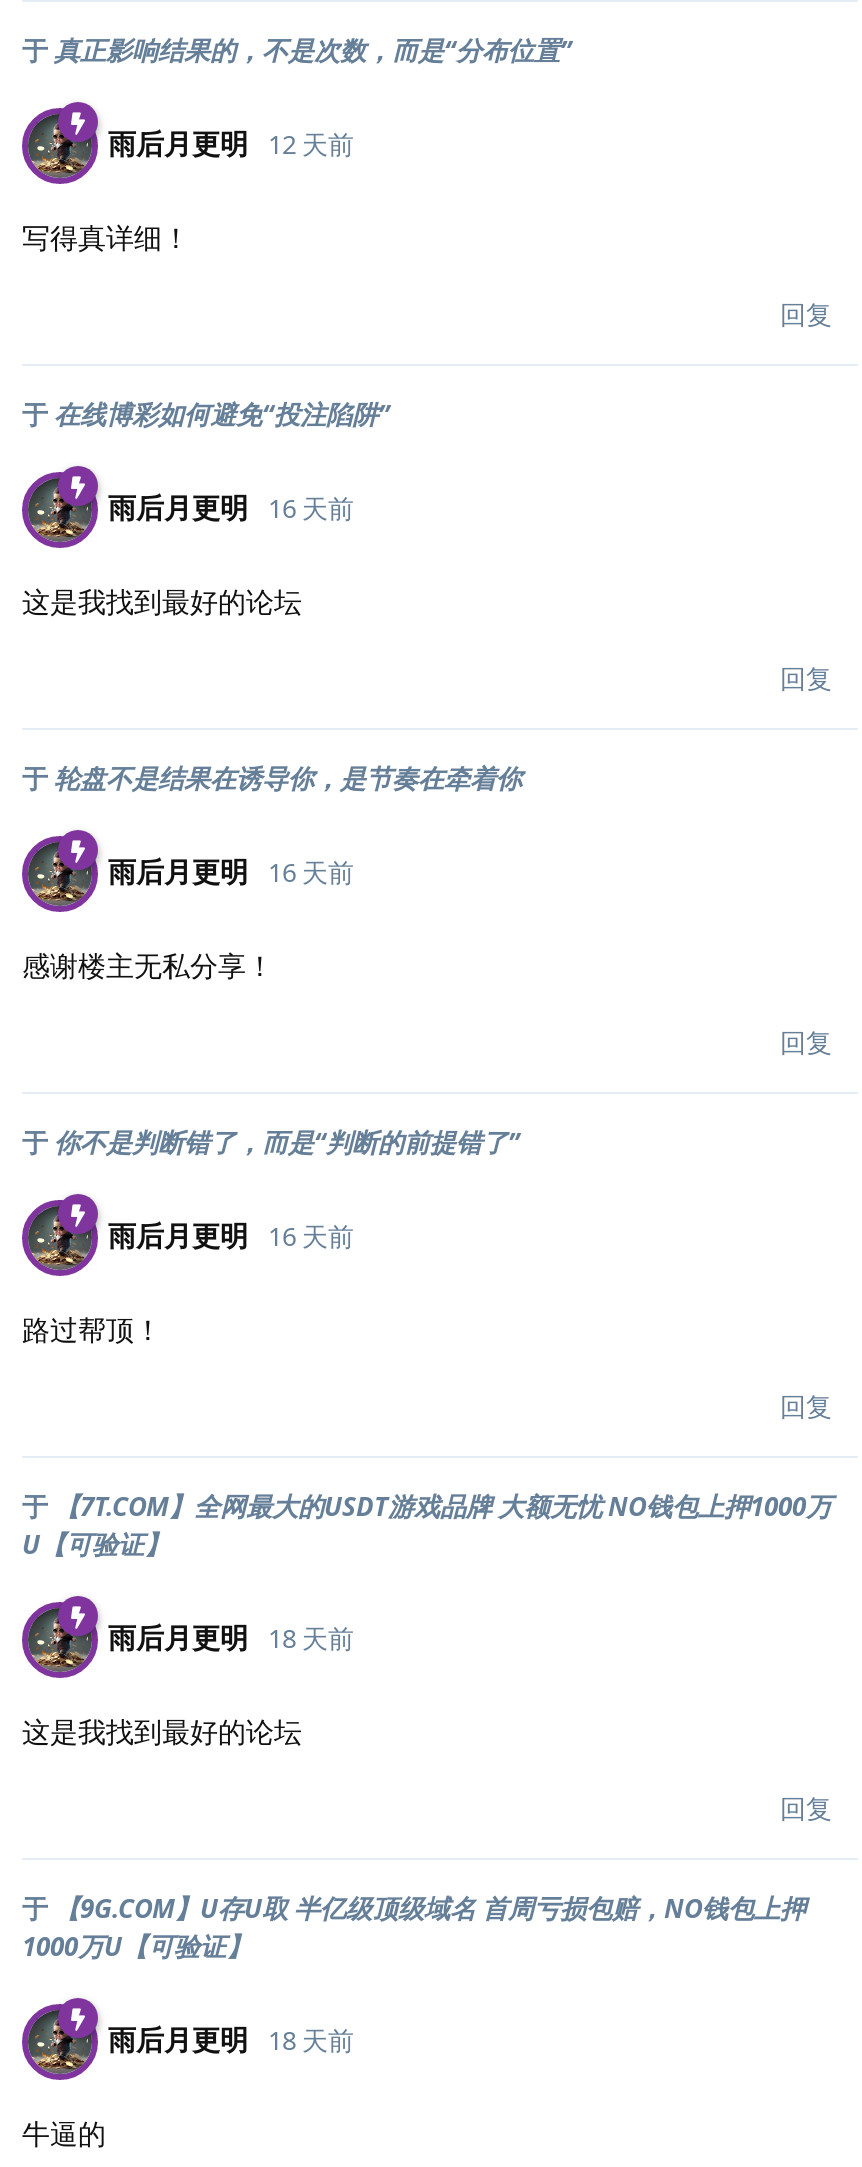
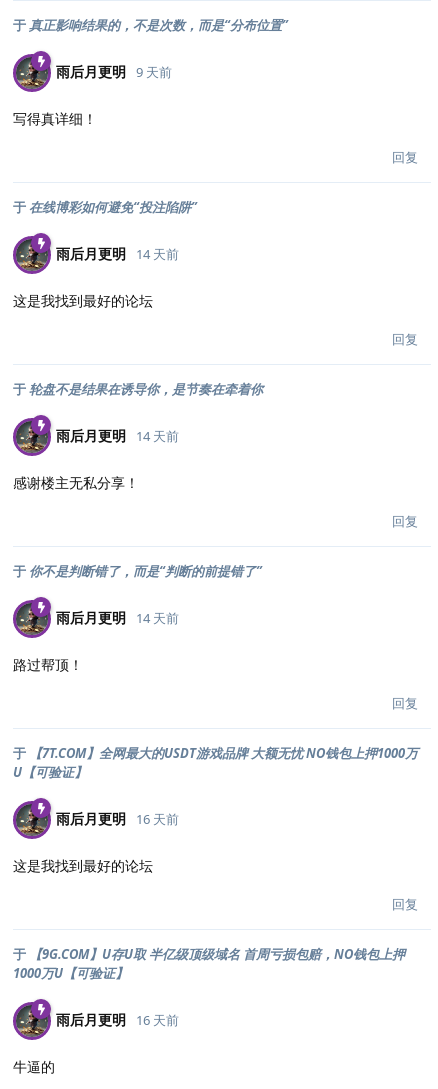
[108,124,354,162] 雨后月更明 12 天前 -> [56,62,172,81] 雨后月更明 9 天前
[108,488,354,526] 雨后月更明 16 天前 -> [56,244,179,263] 雨后月更明 14 天前
[108,852,354,890] 雨后月更明 16 天前 -> [56,426,179,445] 雨后月更明 14 天前
[108,1216,354,1254] 雨后月更明 16 天前 -> [56,608,179,627] 雨后月更明 14 天前
[108,1618,354,1656] 雨后月更明 18 天前 -> [56,809,179,828] 雨后月更明 16 天前
[108,2020,354,2058] 雨后月更明 18 天前 -> [56,1010,179,1029] 雨后月更明 16 天前

